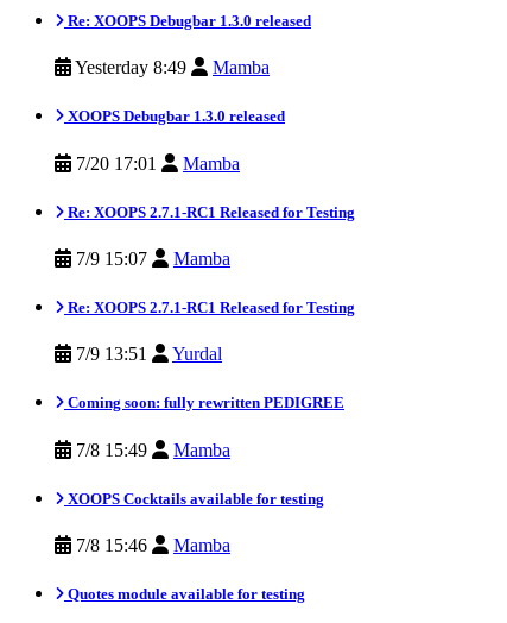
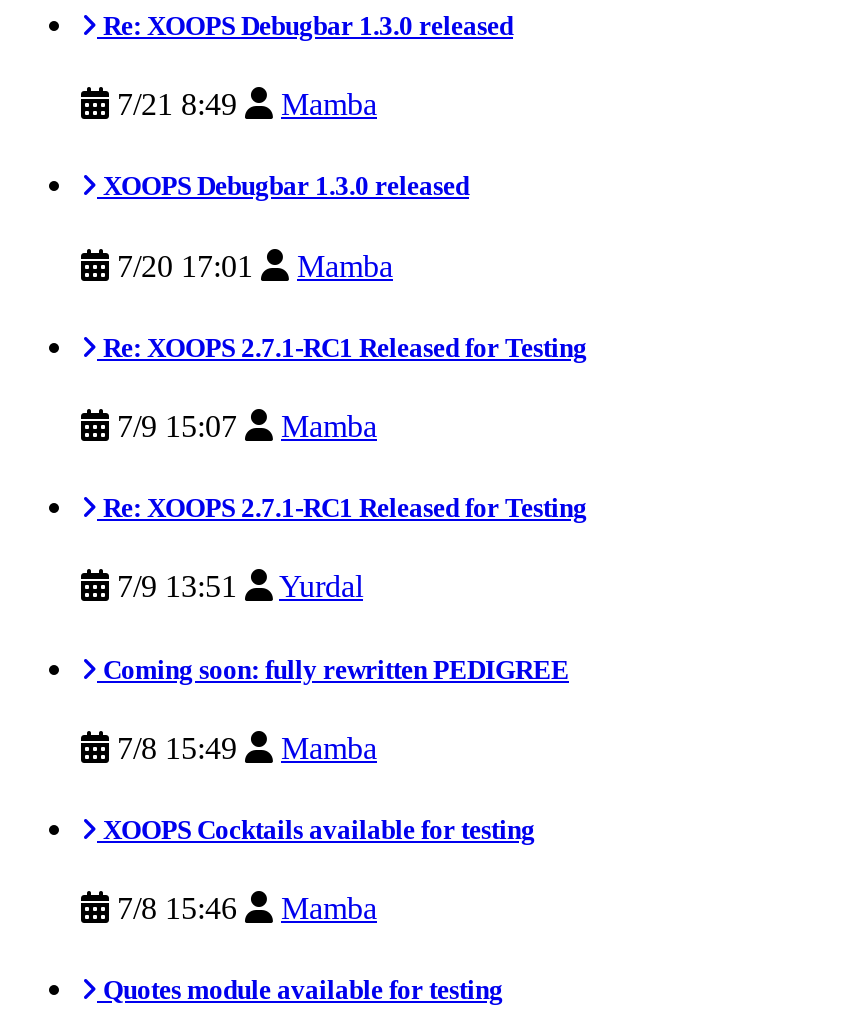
[71,57,270,78] Yesterday 8:49 Mamba -> [109,88,377,122] 7/21 8:49 Mamba

